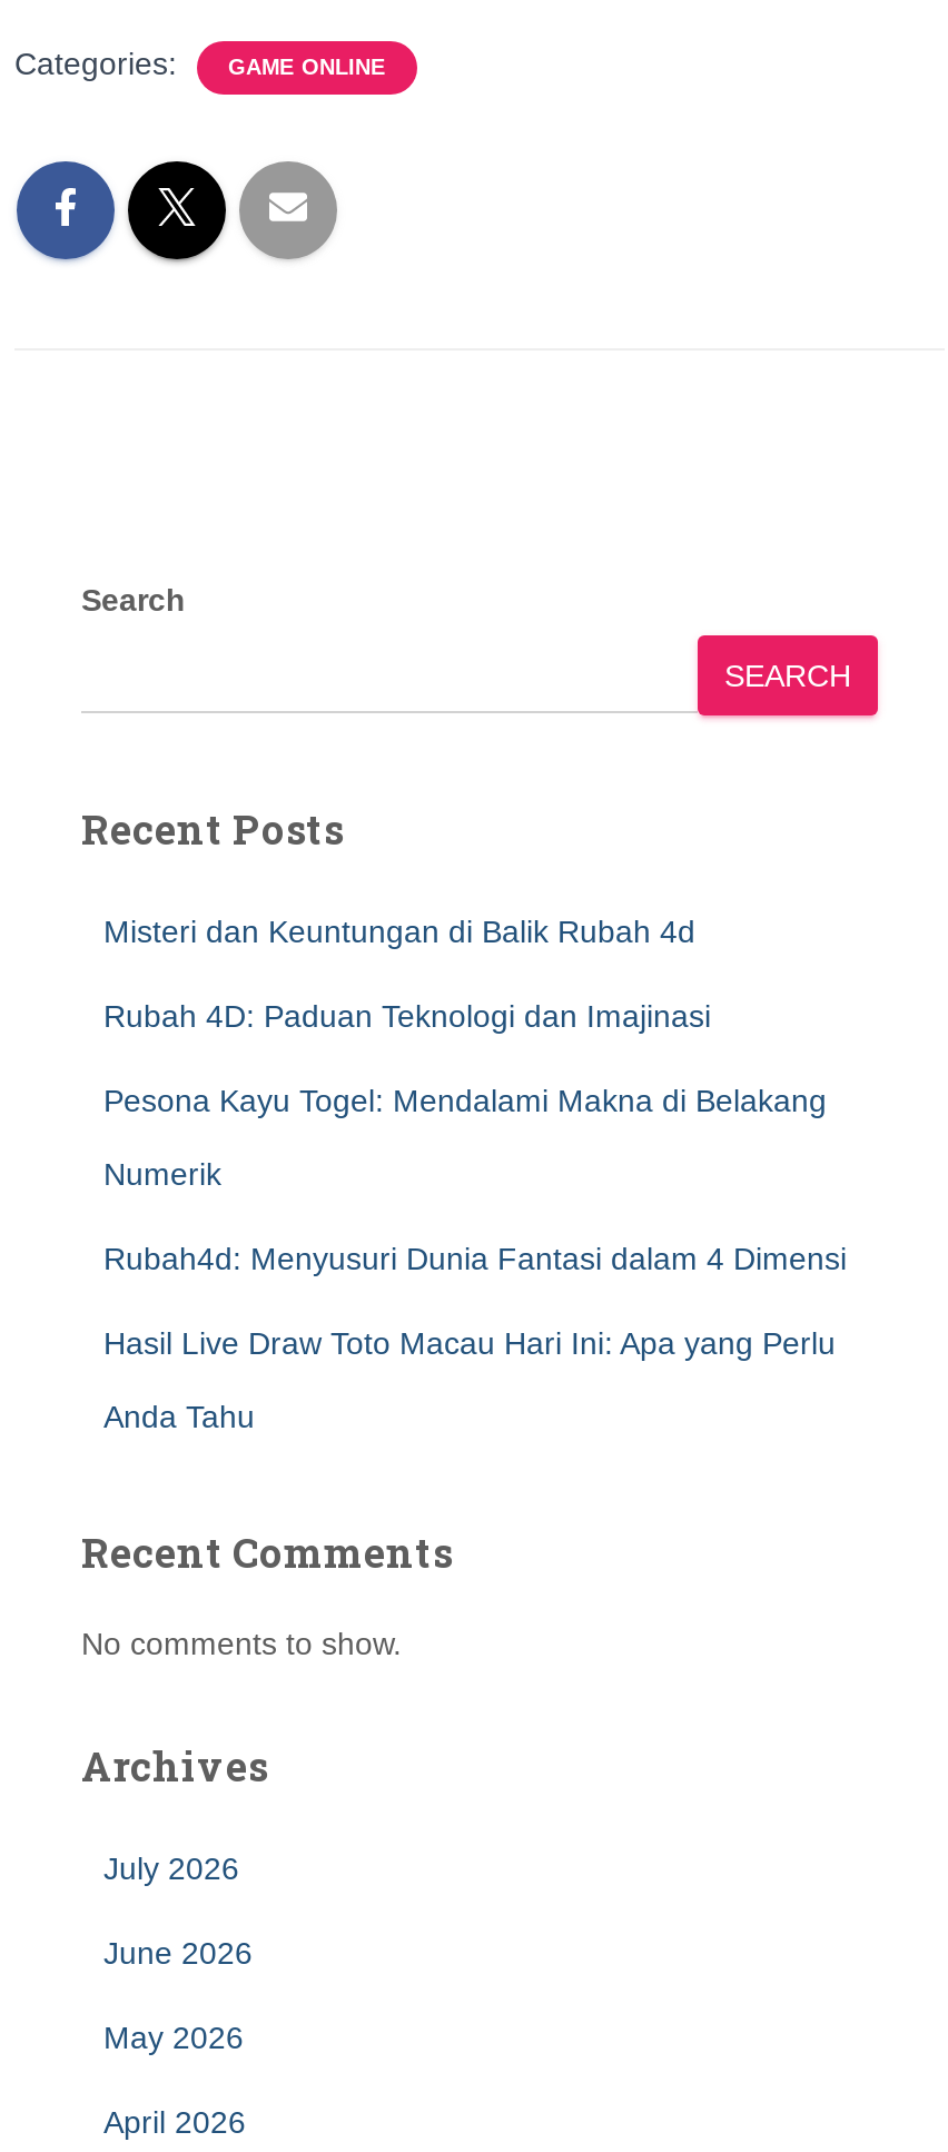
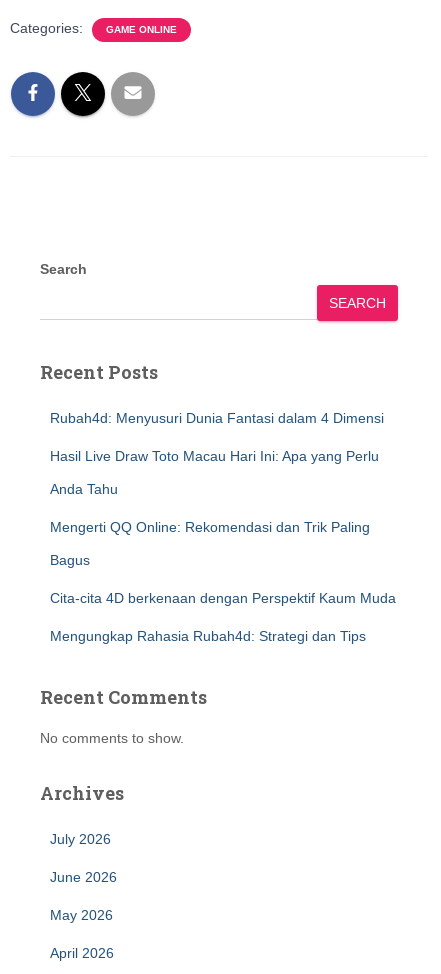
[103,914,827,1192] Misteri dan Keuntungan di Balik Rubah 4d | Rubah 4D: Paduan Teknologi dan Imajinasi | Pesona Kayu Togel: Mendalami Makna di Belakang | Numerik -> none
moved [103,1241,847,1434] -> [50,410,384,497]: Rubah4d: Menyusuri Dunia Fantasi dalam 4 Dimensi | Hasil Live Draw Toto Macau Hari Ini: Apa yang Perlu | Anda Tahu
none -> [50,519,396,644] Mengerti QQ Online: Rekomendasi dan Trik Paling | Bagus | Cita-cita 4D berkenaan dengan Perspektif Kaum Muda | Mengungkap Rahasia Rubah4d: Strategi dan Tips

